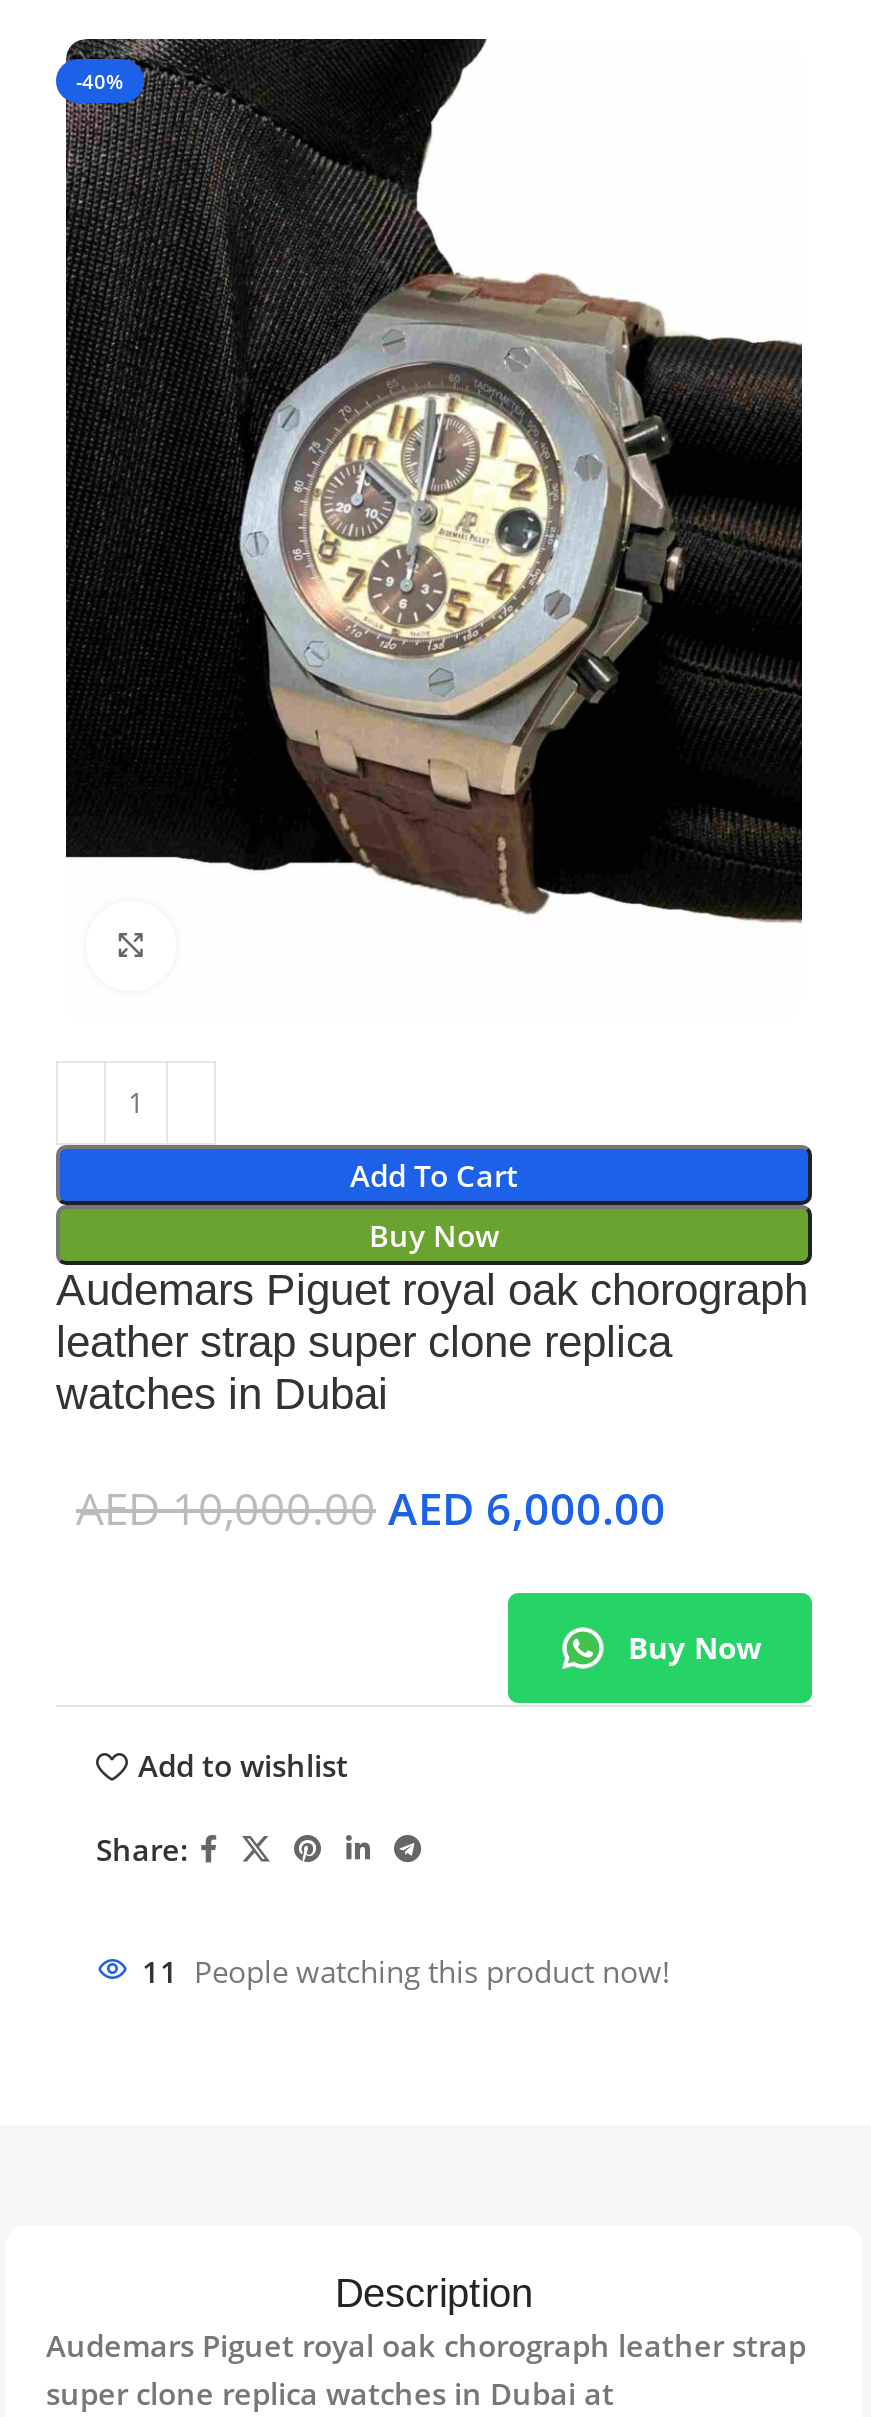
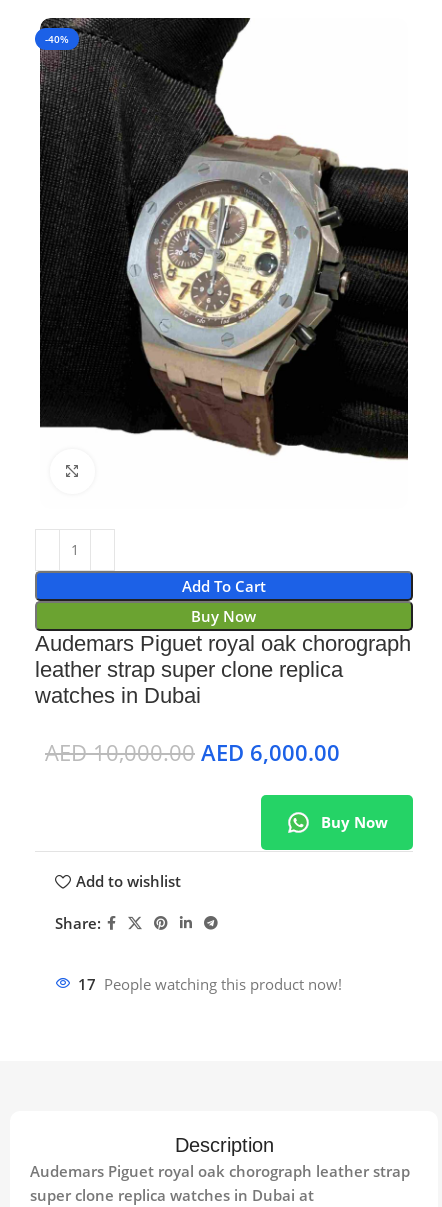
[142,1950,670,1990] 11 People watching this product now! -> [78,974,342,994] 17 People watching this product now!

